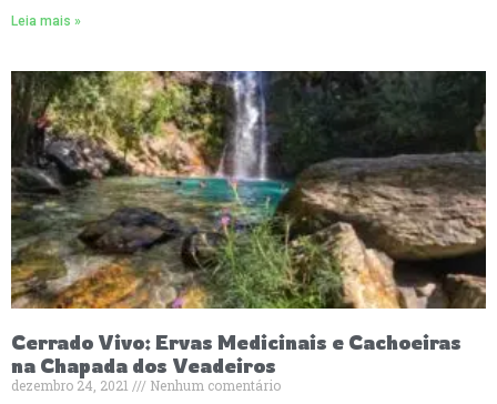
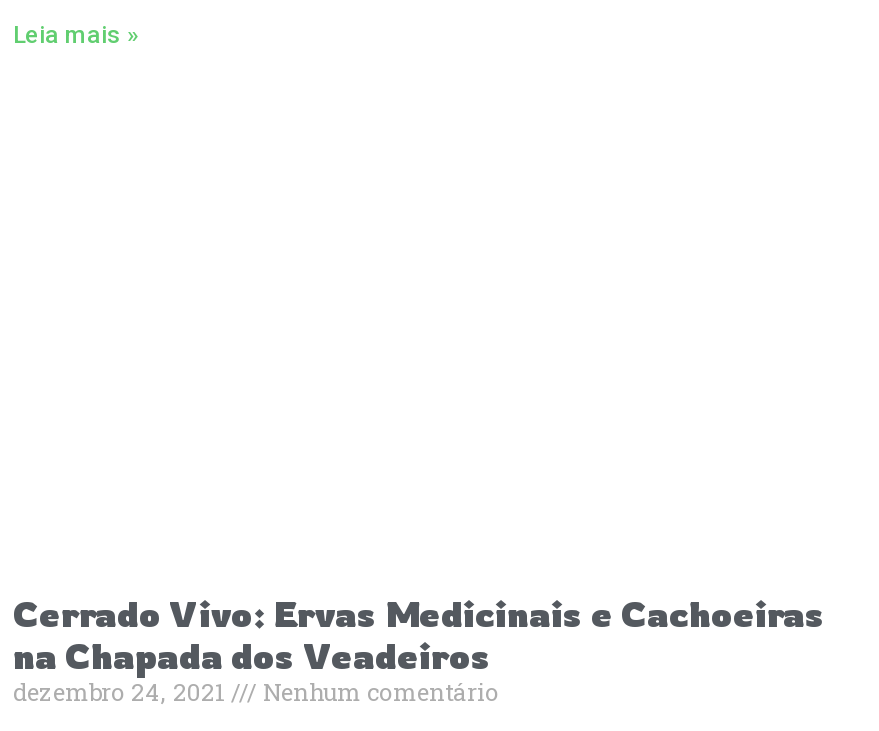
[10,70,487,310] [image] -> none

